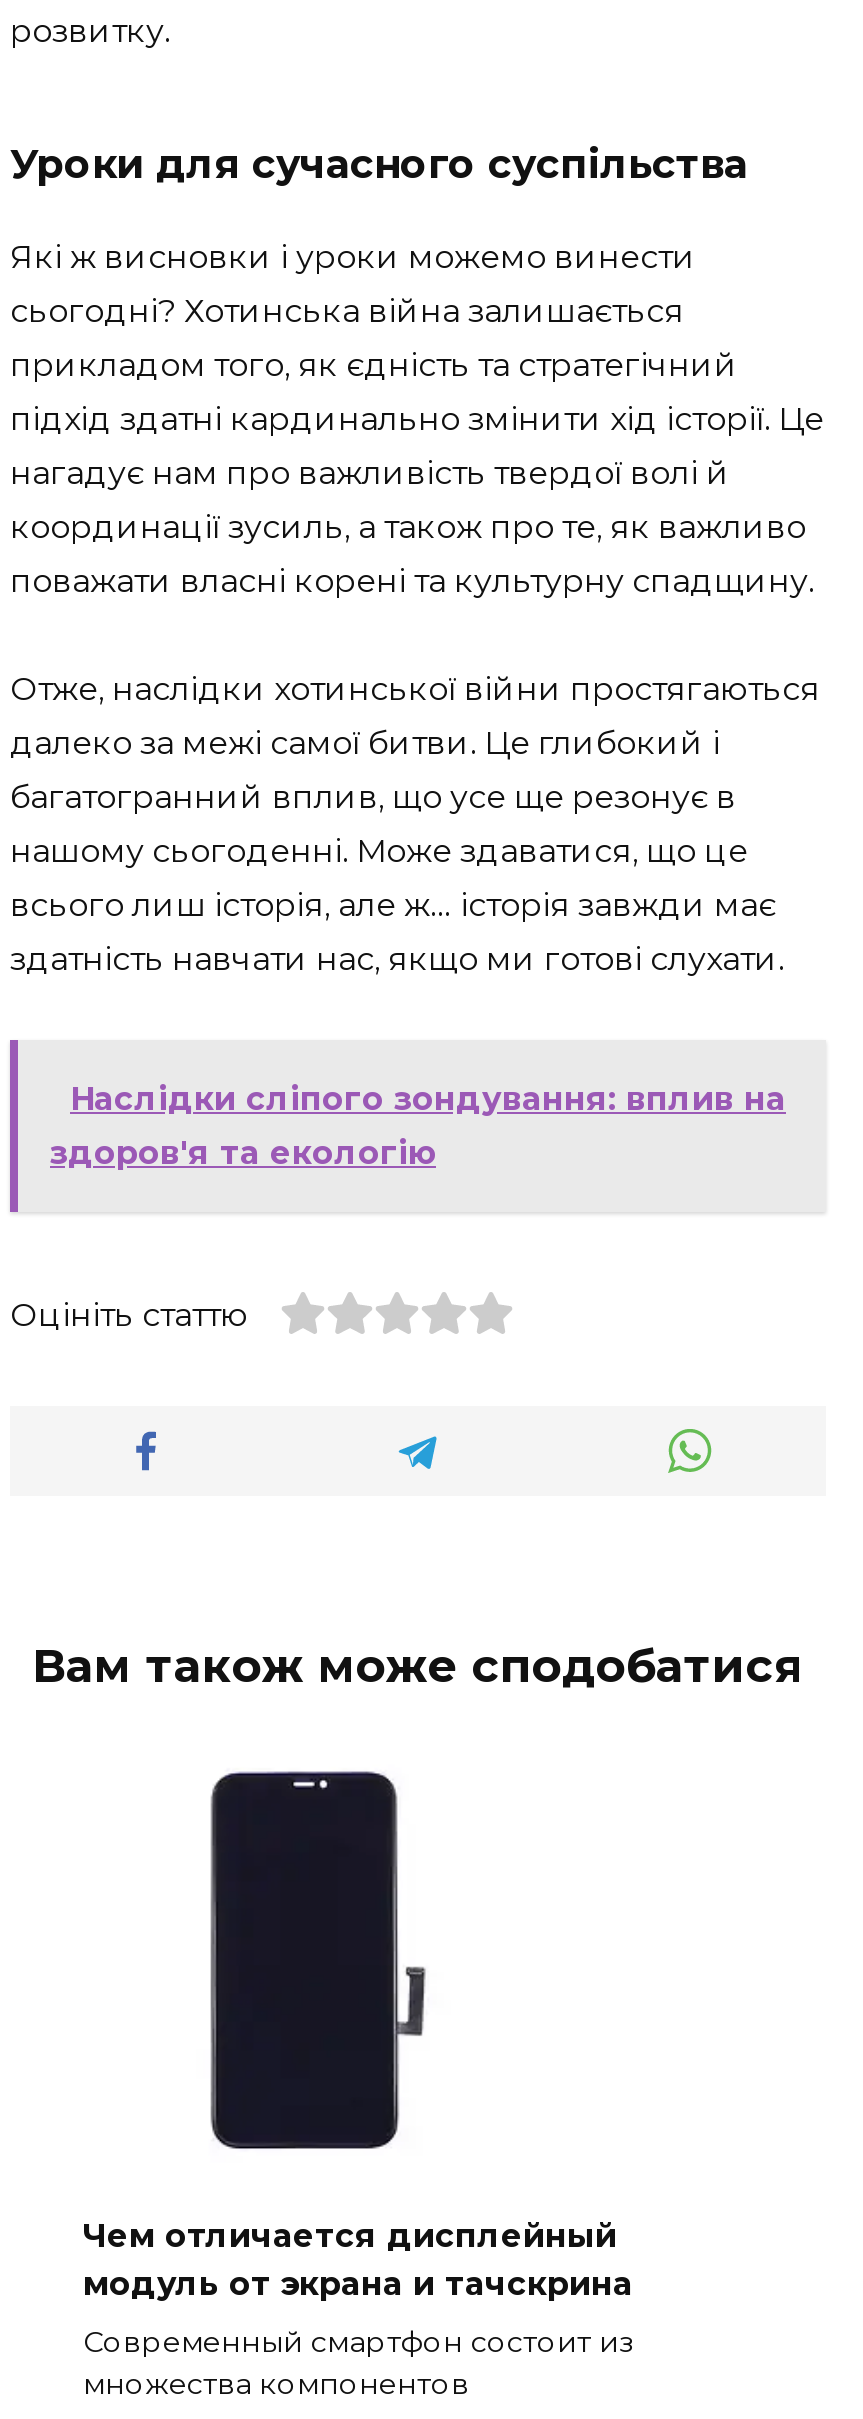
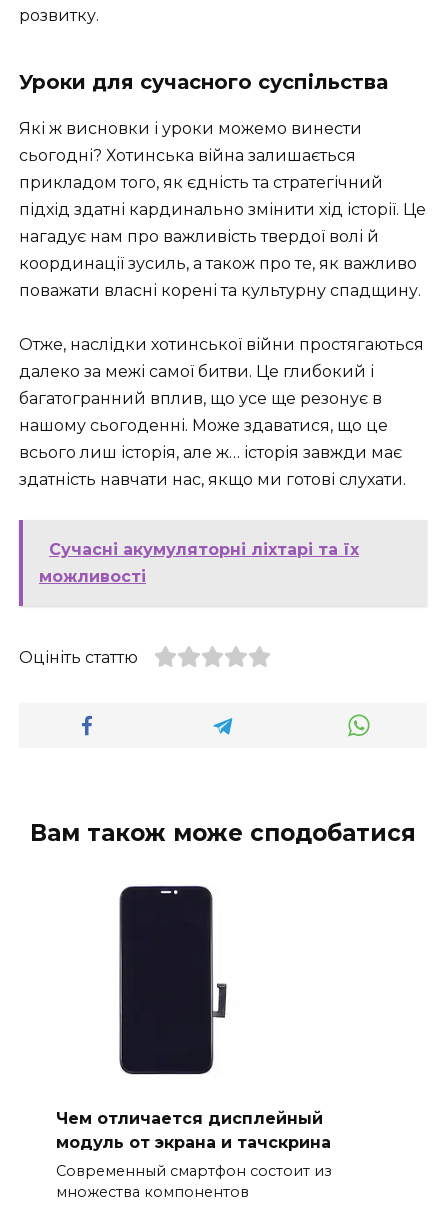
[50,1080,786,1172] Наслідки сліпого зондування: вплив на | здоров'я та екологію -> [39,540,359,586] Сучасні акумуляторні ліхтарі та їх | можливості

